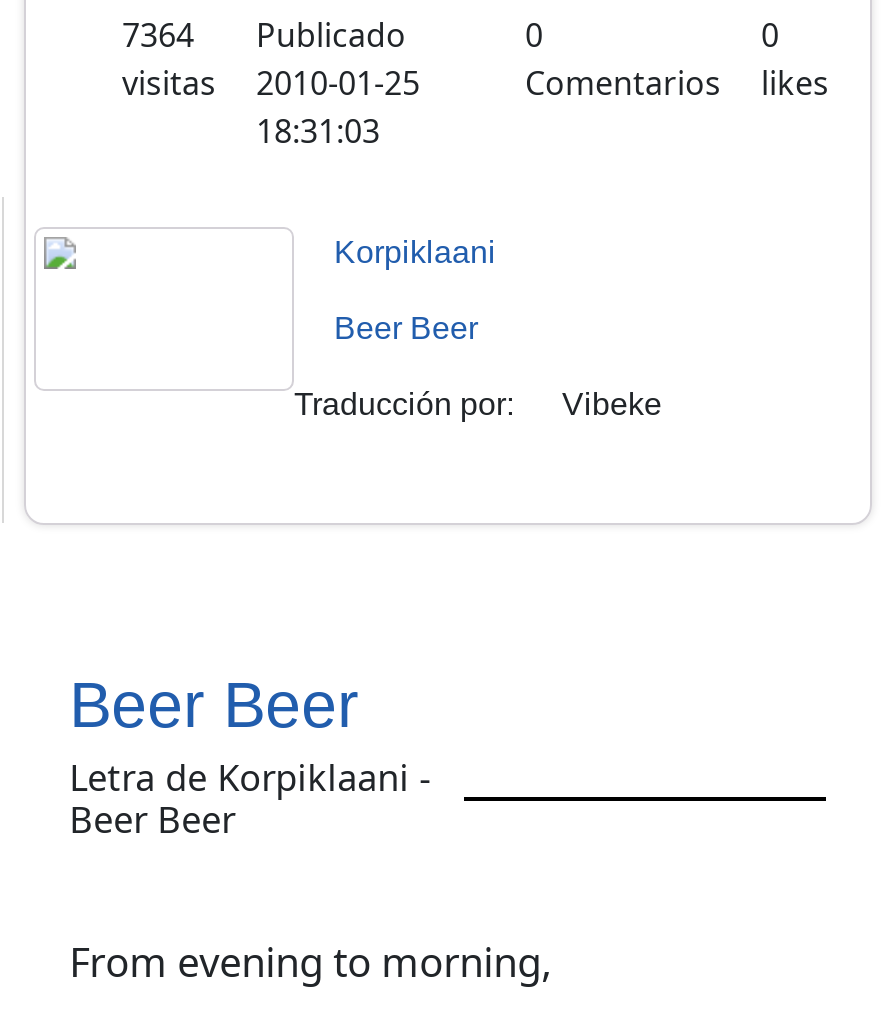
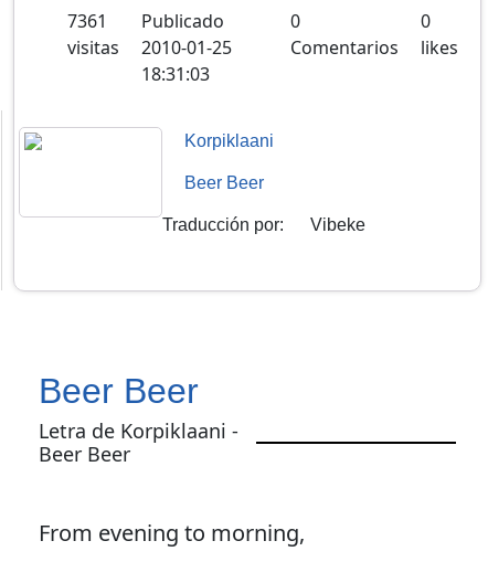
[122,13,406,57] 7364 Publicado -> [67,9,224,33] 7361 Publicado

